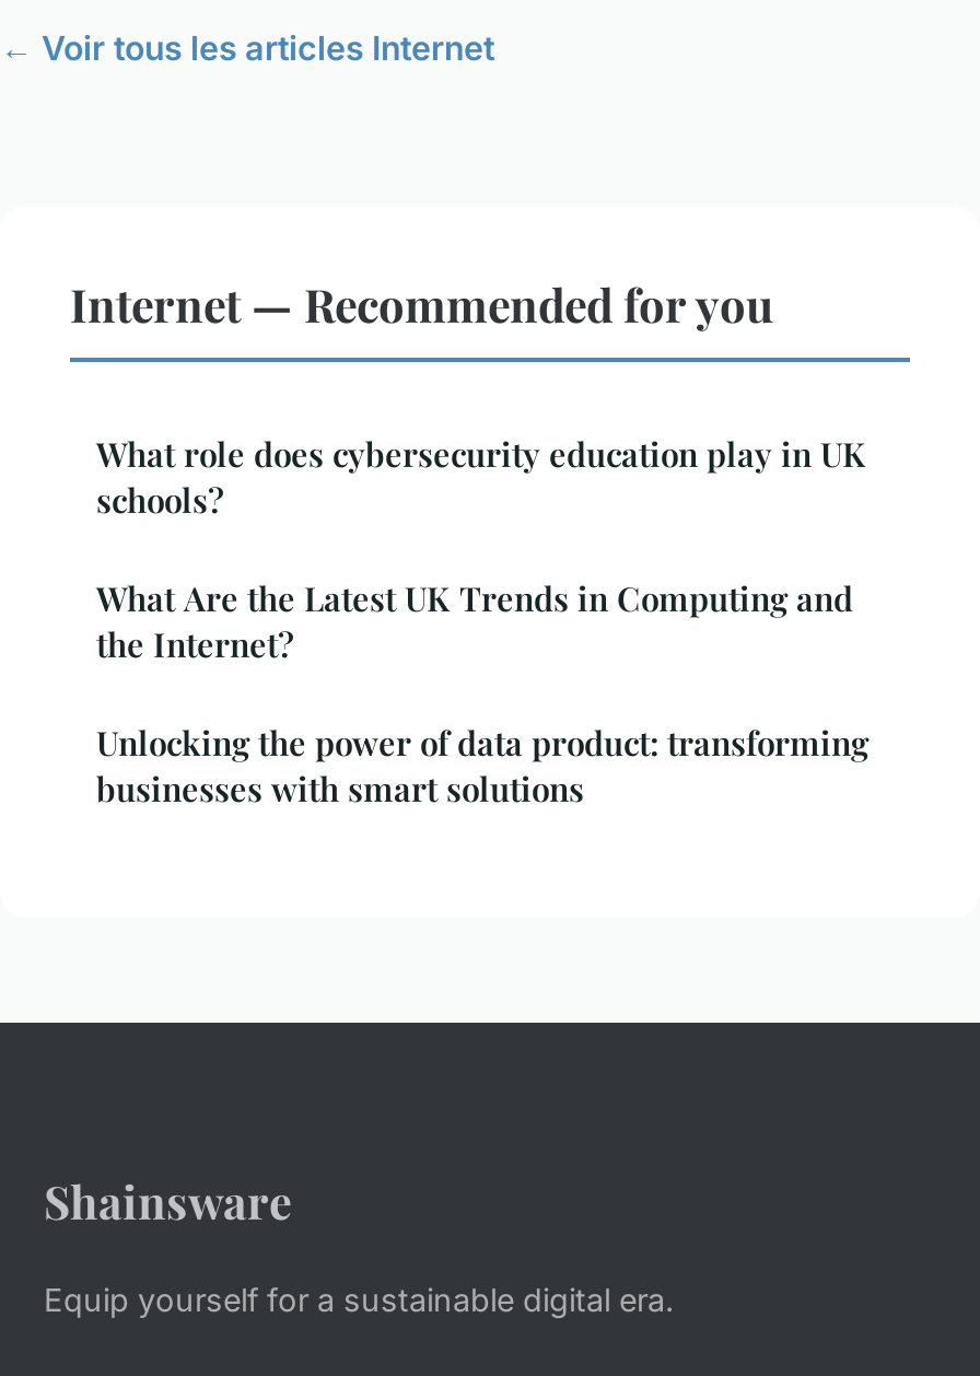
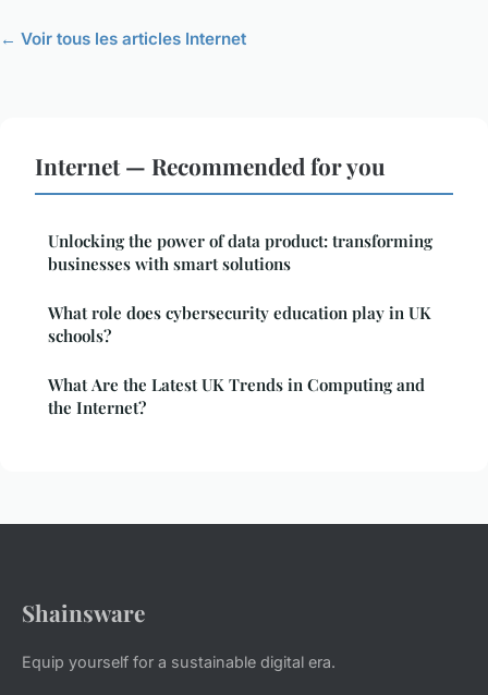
moved [96,432,866,667] -> [48,302,431,419]: What role does cybersecurity education play in UK | schools? | What Are the Latest UK Trends in Computing and | the Internet?
moved [96,721,868,811] -> [48,230,432,275]: Unlocking the power of data product: transforming | businesses with smart solutions

